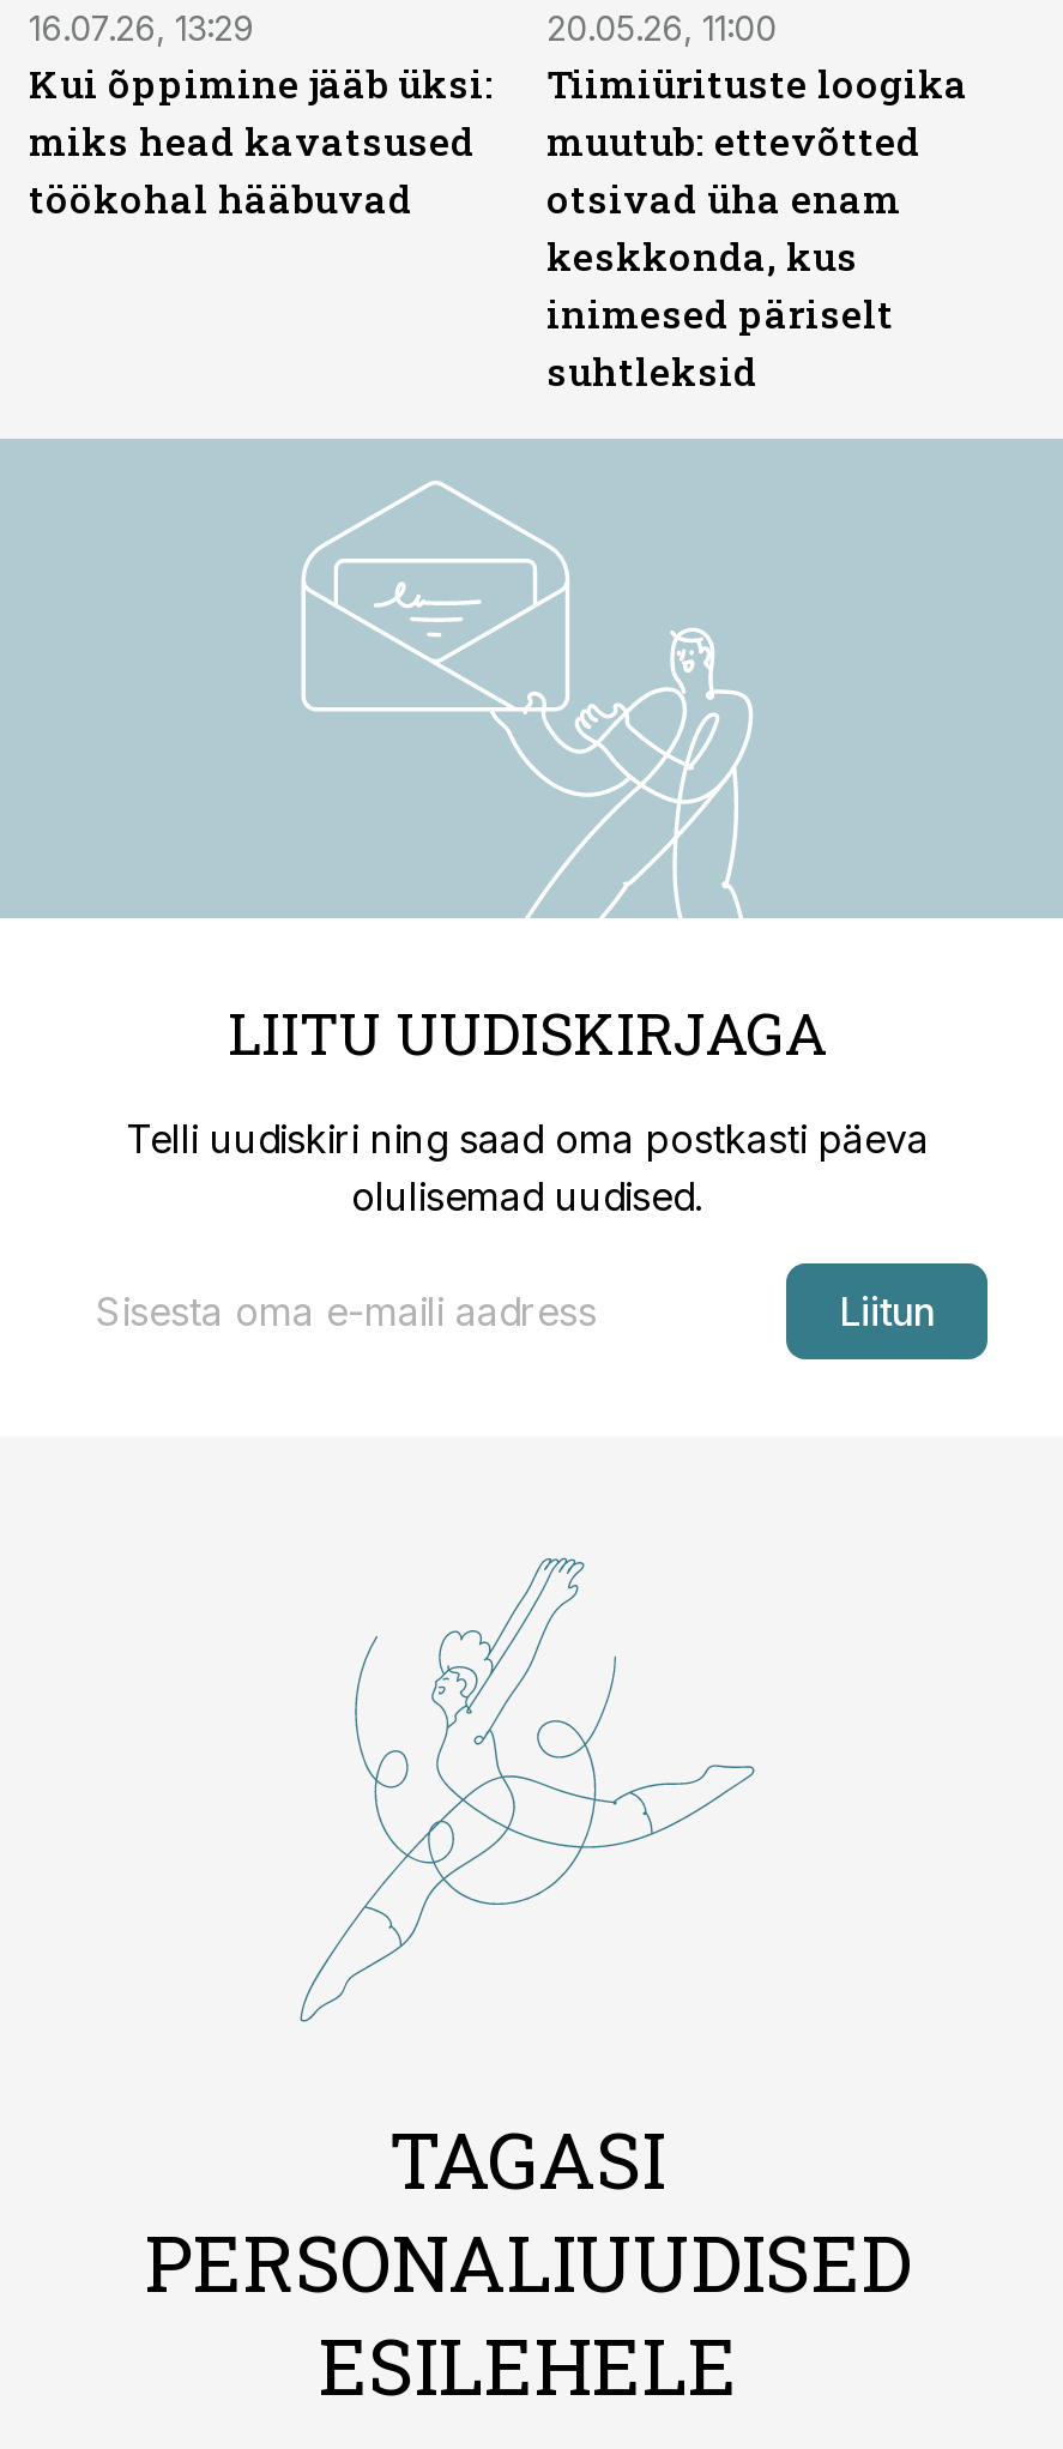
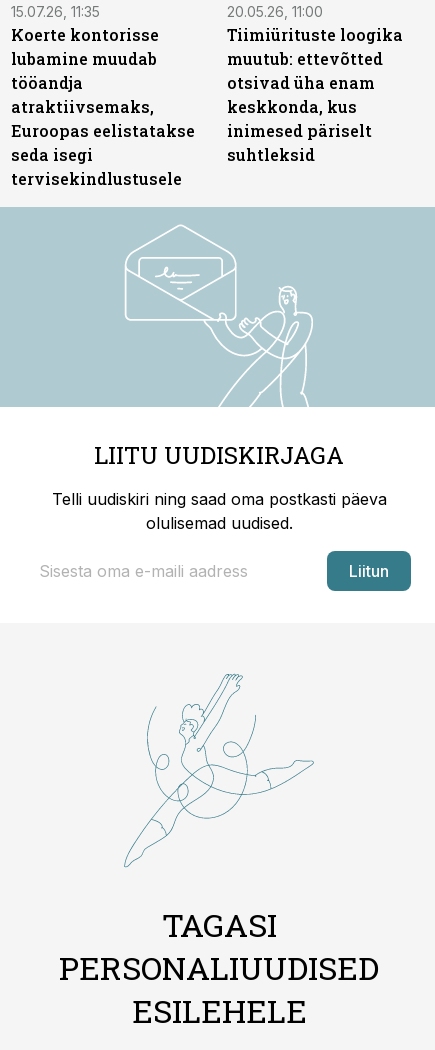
[29,7,494,223] 16.07.26, 13:29 | Kui õppimine jääb üksi: | miks head kavatsused | töökohal hääbuvad -> [11,3,195,189] 15.07.26, 11:35 | Koerte kontorisse | lubamine muudab | tööandja | atraktiivsemaks, | Euroopas eelistatakse | seda isegi | tervisekindlustusele

